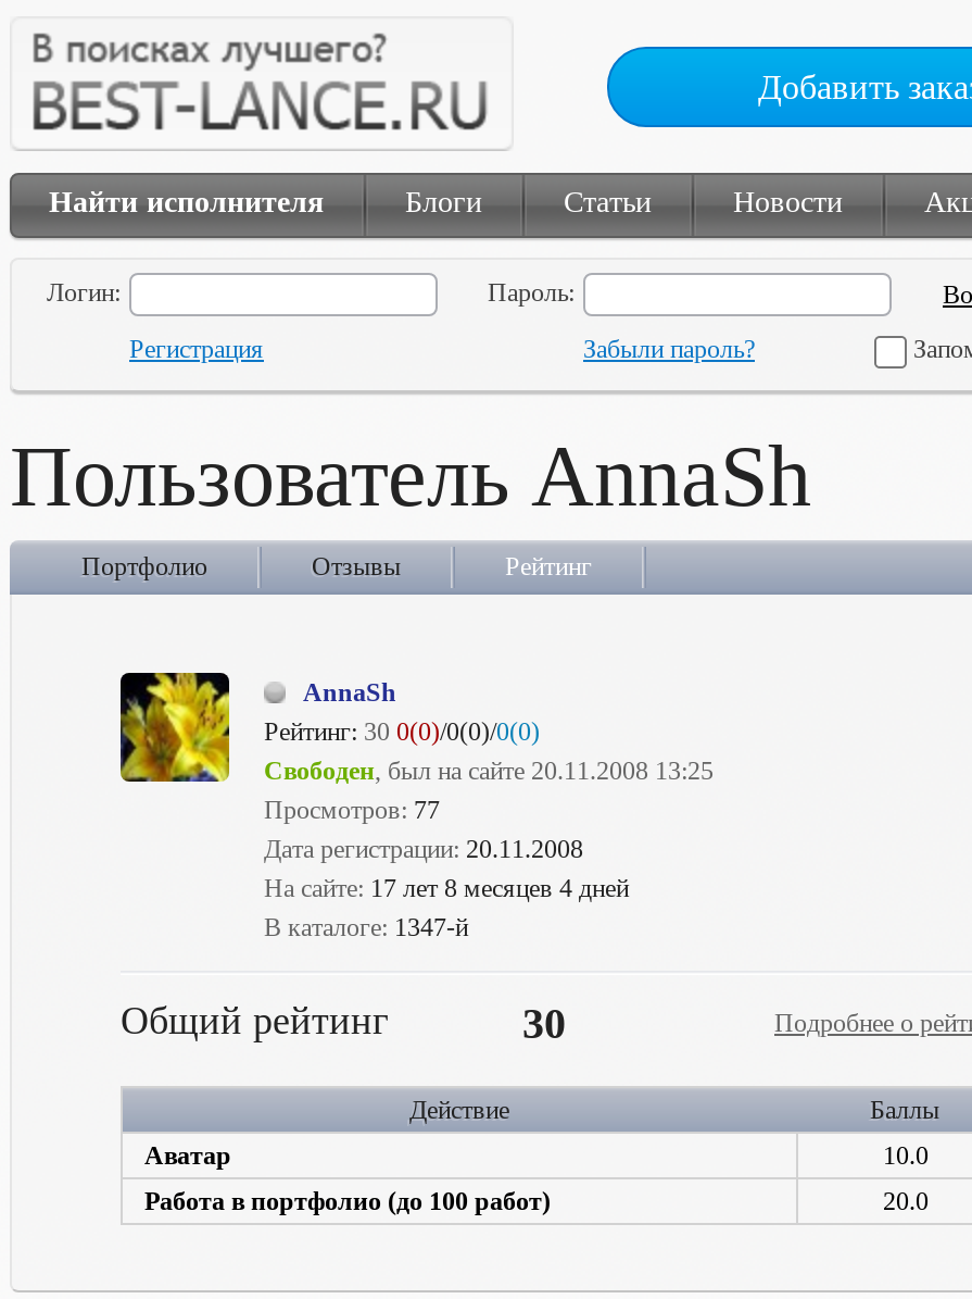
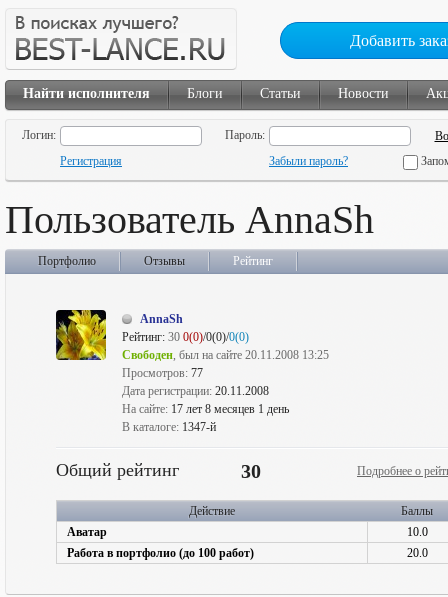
[264,873,629,903] На сайте: 17 лет 8 месяцев 4 дней -> [122,402,289,416] На сайте: 17 лет 8 месяцев 1 день

